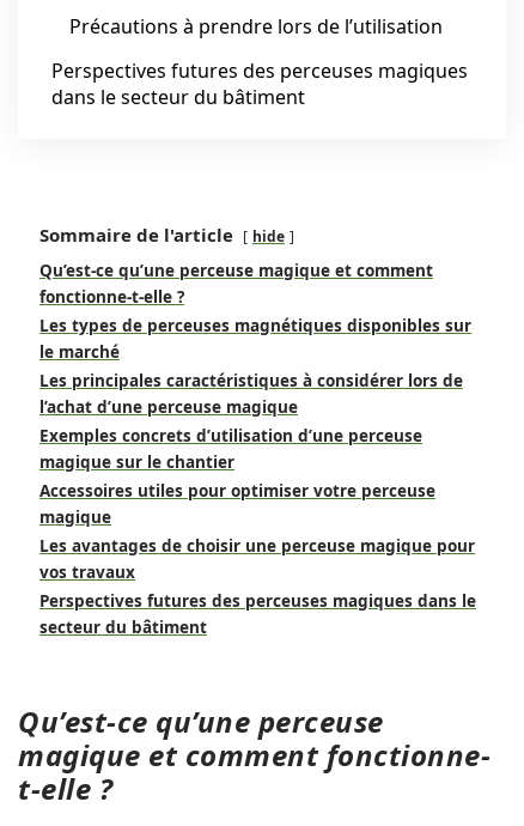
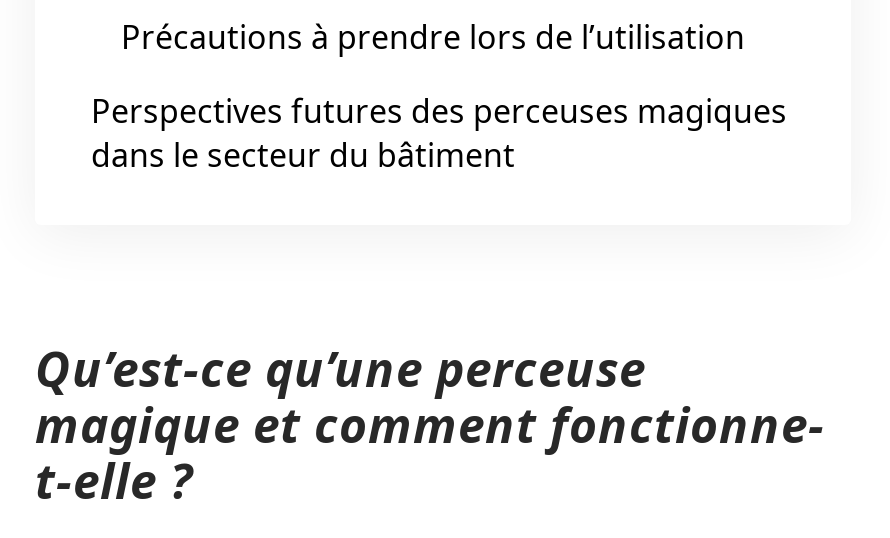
[39,223,476,638] Sommaire de l'article | hide | Qu’est-ce qu’une perceuse magique et comment | fonctionne-t-elle ? | Les types de perceuses magnétiques disponibles sur | le marché | Les principales caractéristiques à considérer lors de | l’achat d’une perceuse magique | Exemples concrets d’utilisation d’une perceuse | magique sur le chantier | Accessoires utiles pour optimiser votre perceuse | magique | Les avantages de choisir une perceuse magique pour | vos travaux | Perspectives futures des perceuses magiques dans le | secteur du bâtiment -> none

